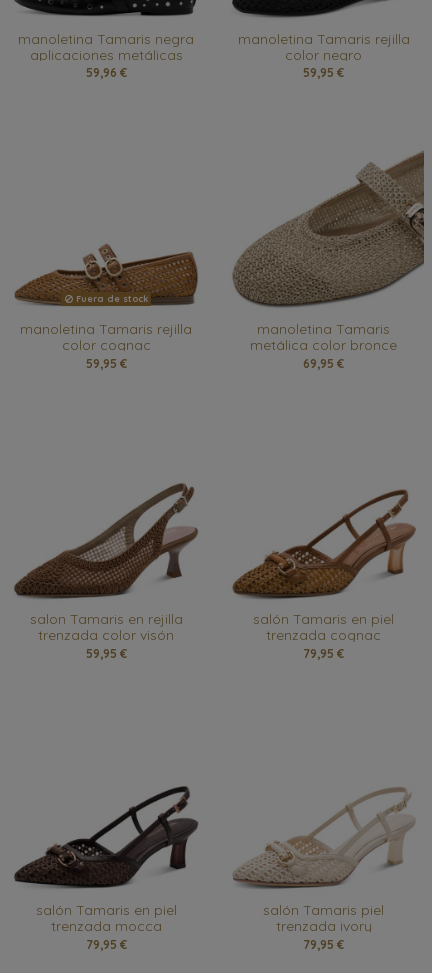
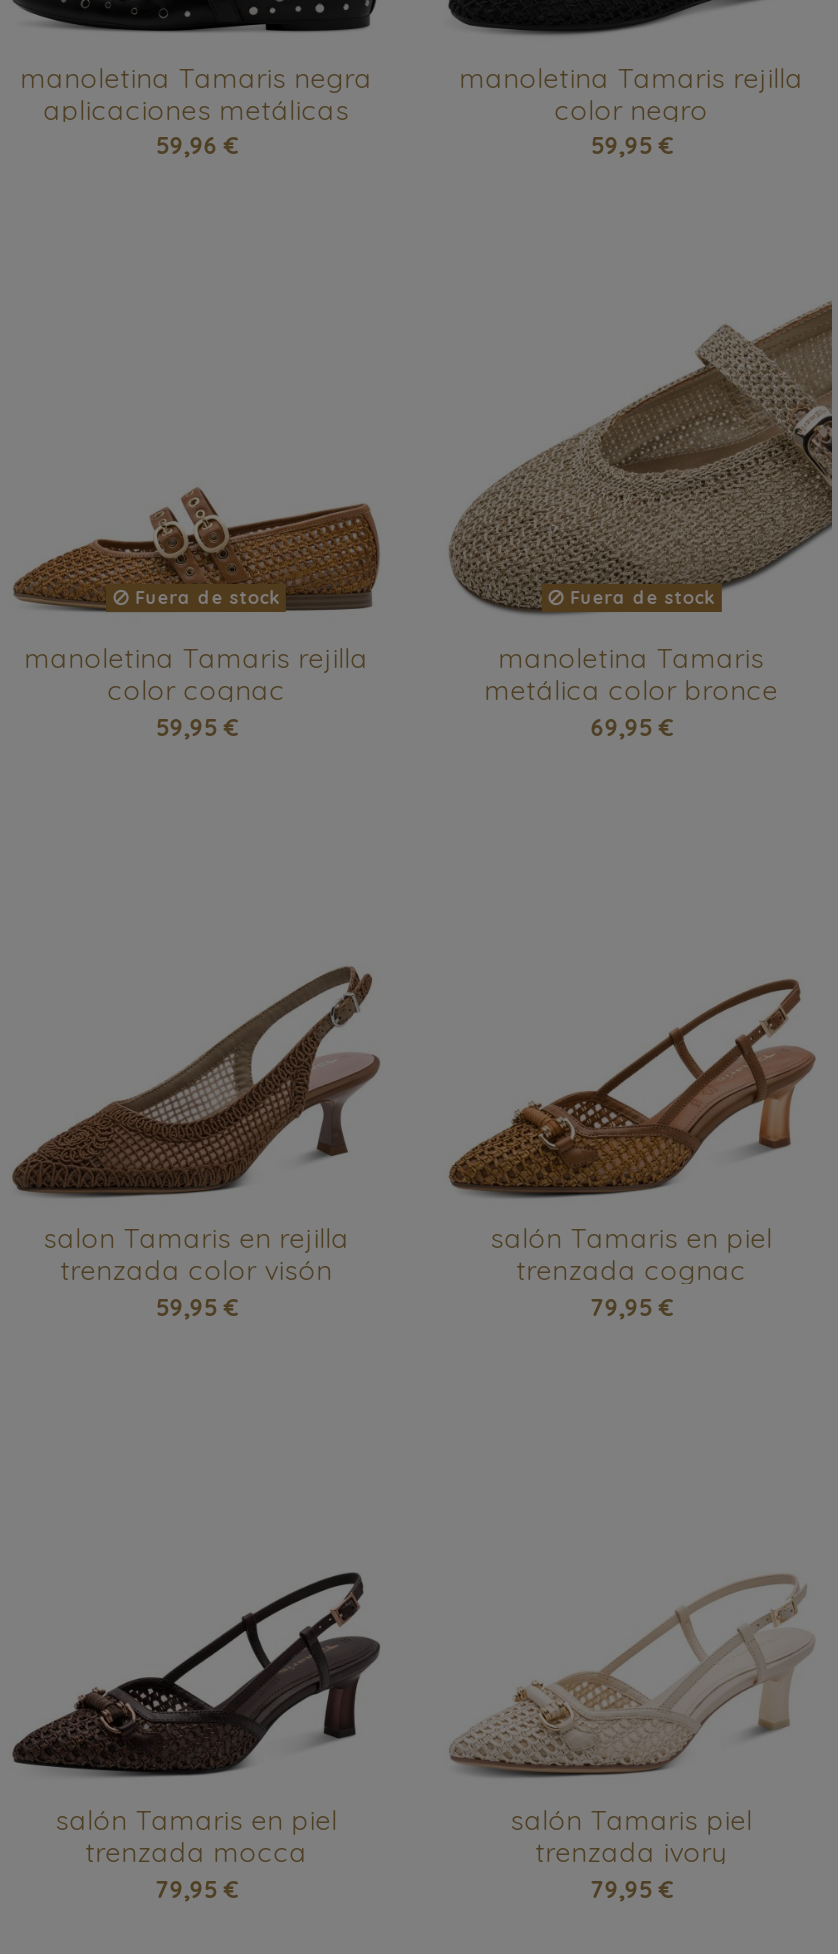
none -> [565,587,715,609] Fuera de stock

